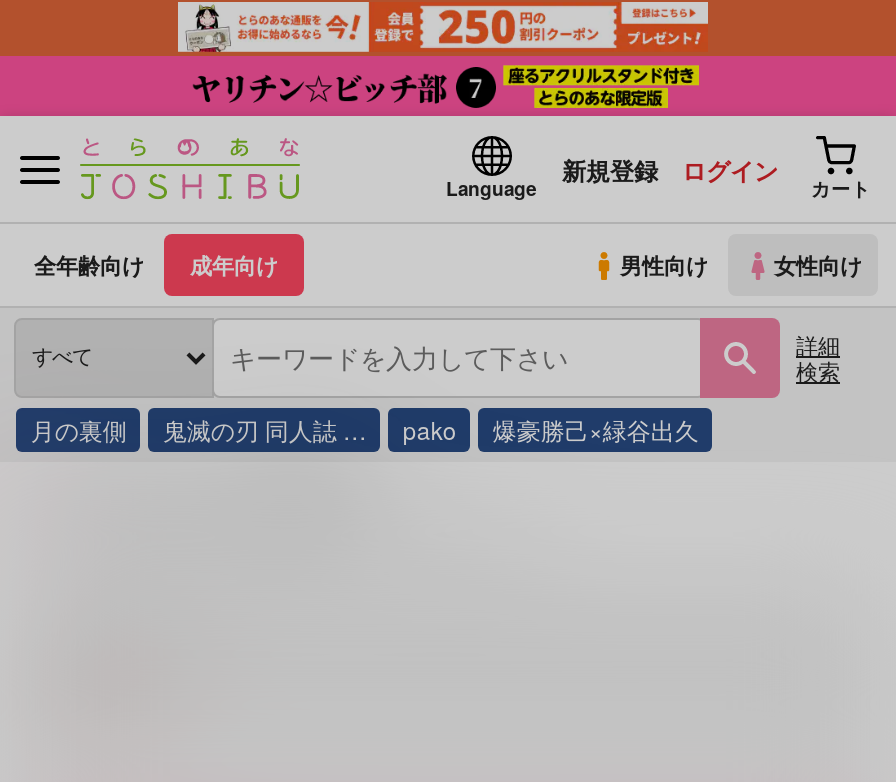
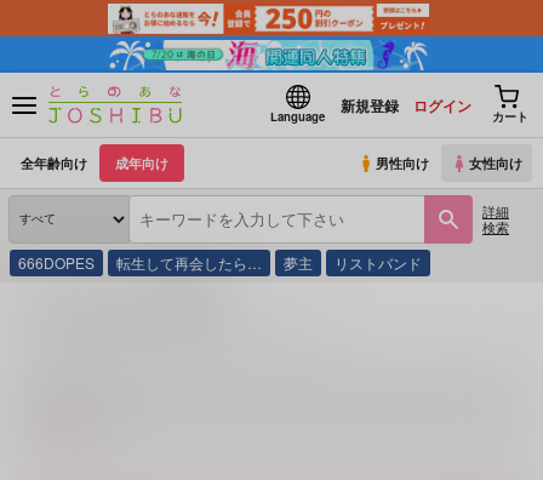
[6,54,890,118] [image] -> [4,35,539,74] [image]
[31,412,699,446] 月の裏側 | 鬼滅の刃 同人誌 … | pako | 爆豪勝己×緑谷出久 -> [19,252,422,273] 666DOPES | 転生して再会したら… | 夢主 | リストバンド

